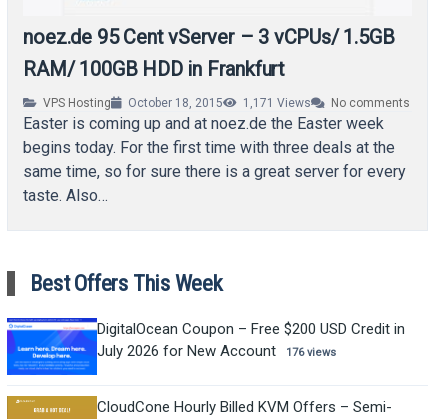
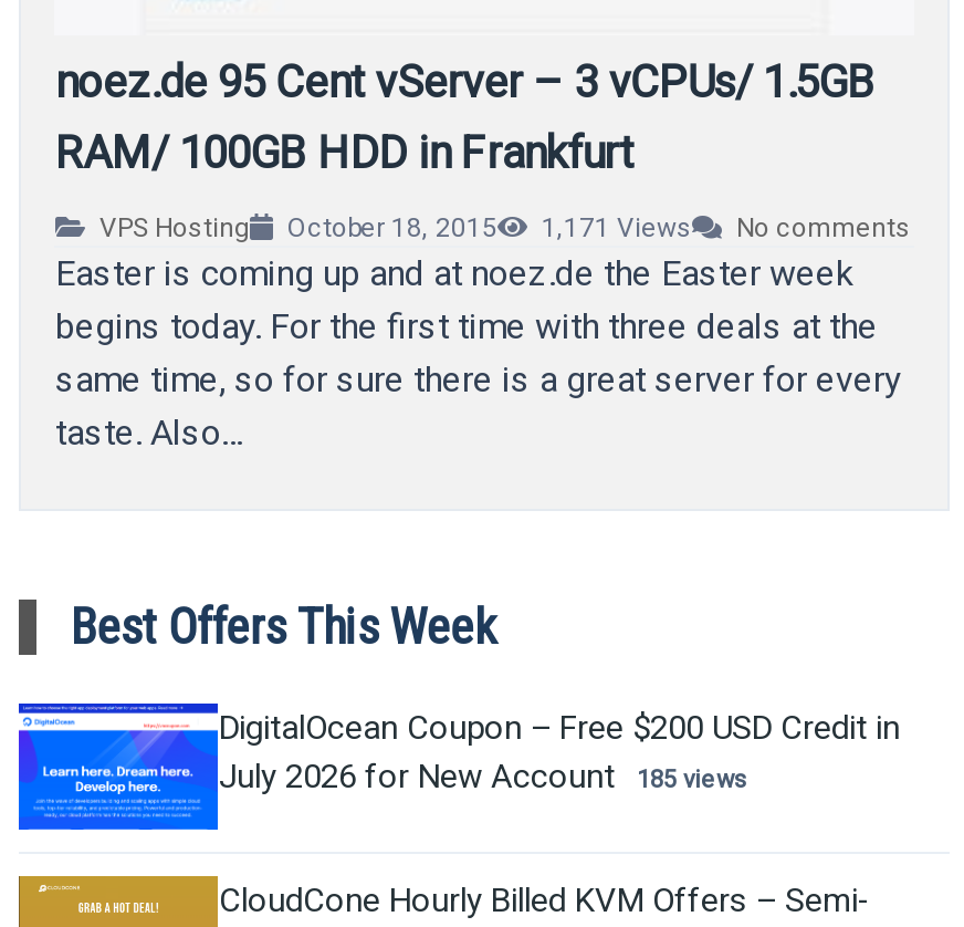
[97,342,336,360] July 2026 for New Account 176 views -> [219,757,747,797] July 2026 for New Account 185 views

